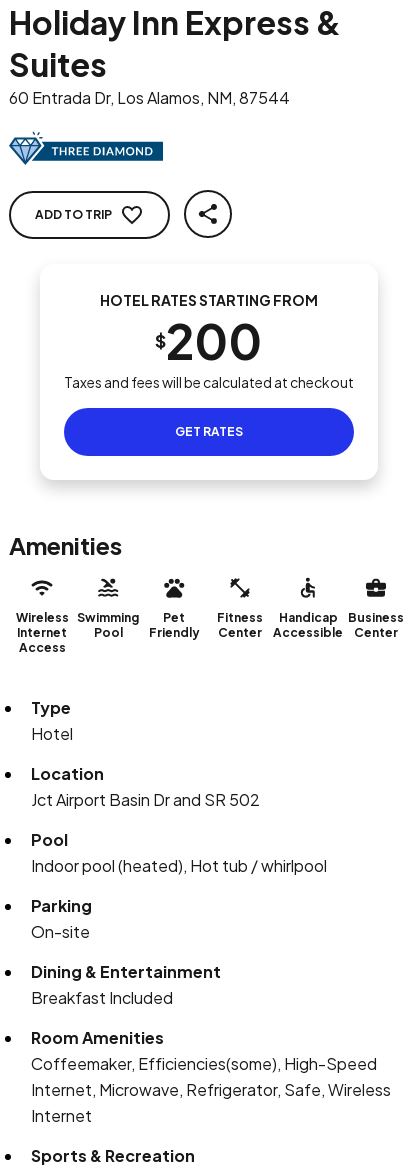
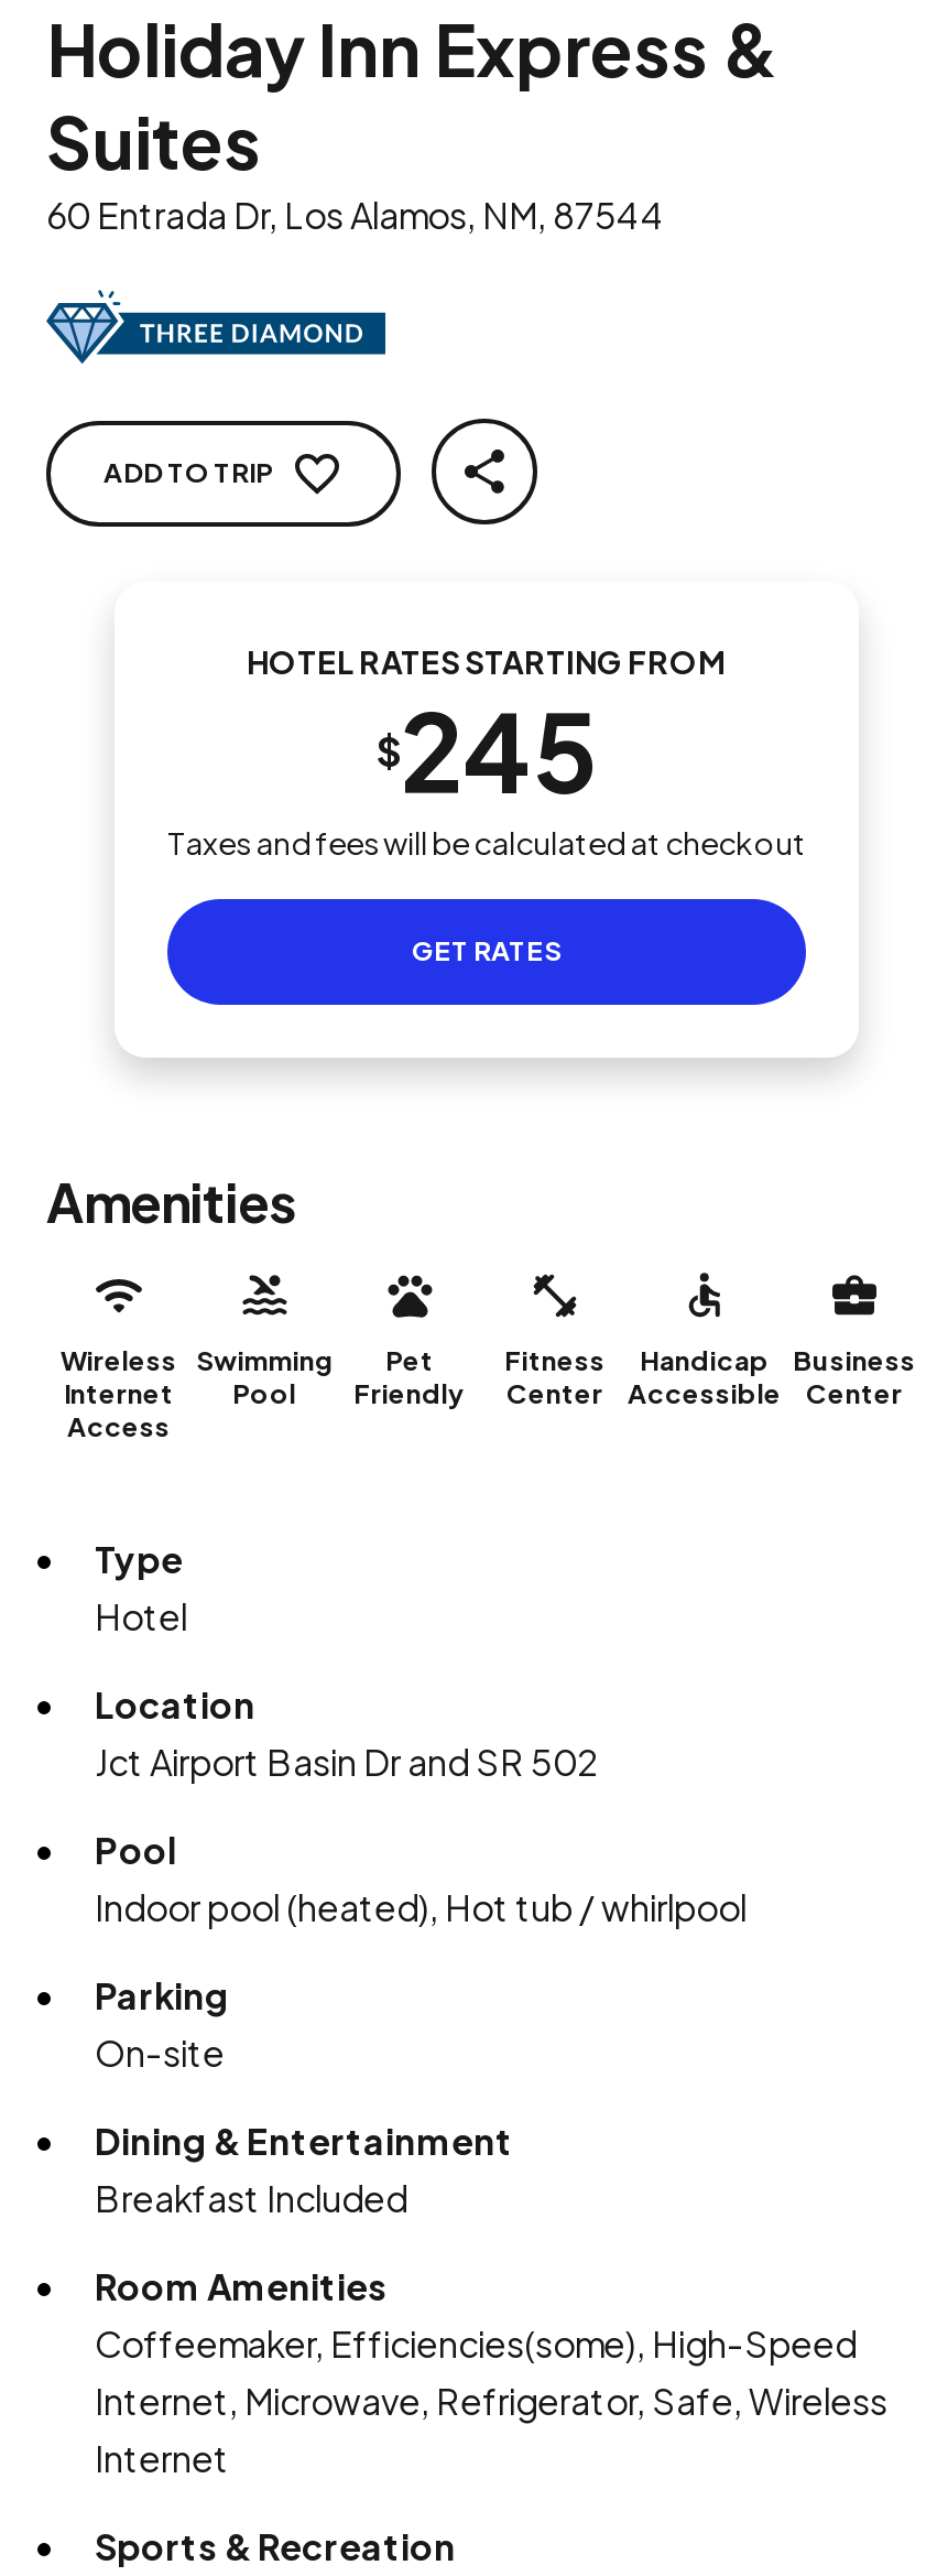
[155,310,262,371] $200 -> [377,683,597,818] $245

